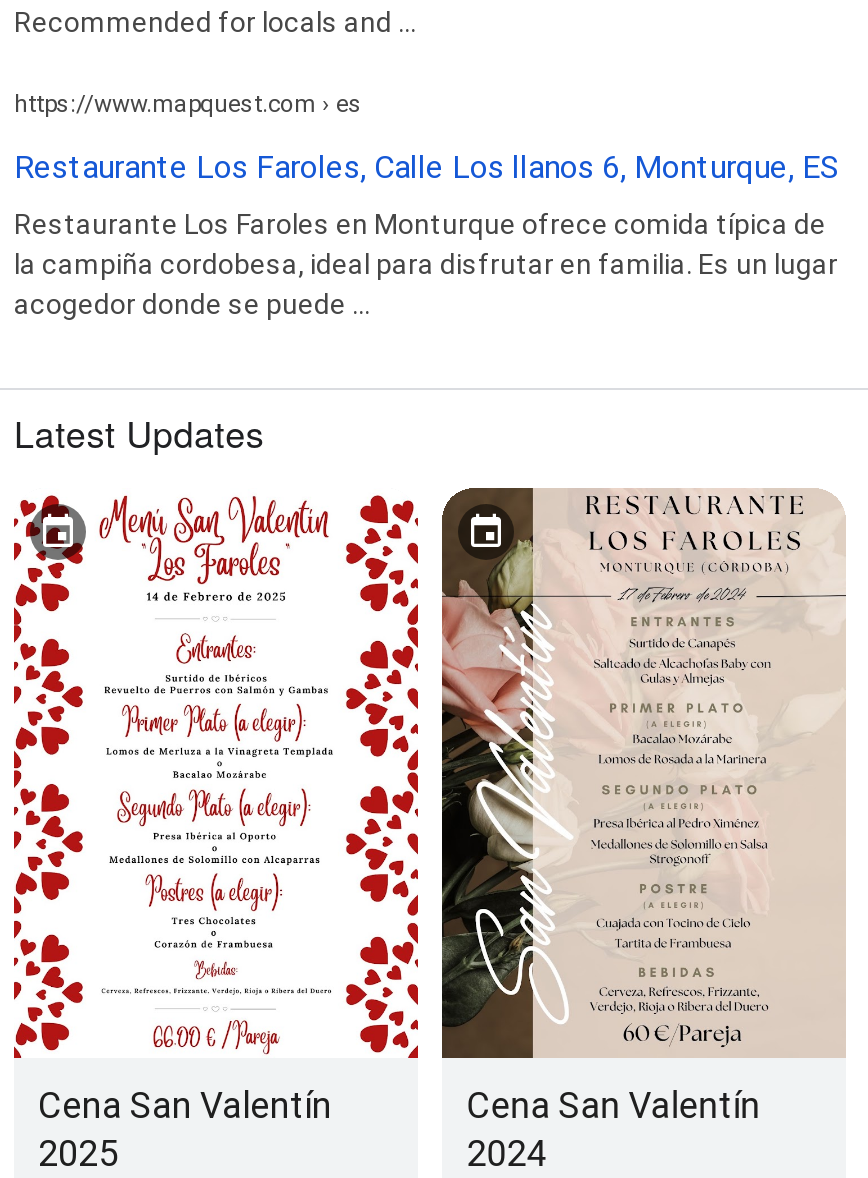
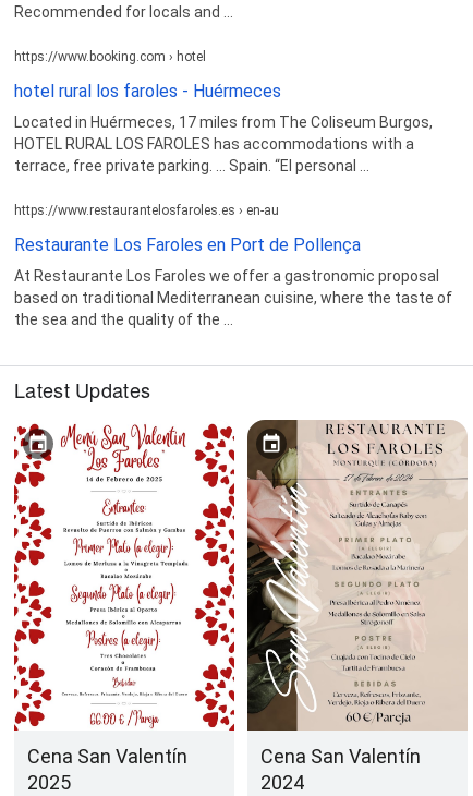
[14,89,840,319] https://www.mapquest.com › es | Restaurante Los Faroles, Calle Los llanos 6, Monturque, ES | Restaurante Los Faroles en Monturque ofrece comida típica de | la campiña cordobesa, ideal para disfrutar en familia. Es un lugar | acogedor donde se puede ... -> [14,49,452,328] https://www.booking.com › hotel | hotel rural los faroles - Huérmeces | Located in Huérmeces, 17 miles from The Coliseum Burgos, | HOTEL RURAL LOS FAROLES has accommodations with a | terrace, free private parking. ... Spain. “El personal ... | https://www.restaurantelosfaroles.es › en-au | Restaurante Los Faroles en Port de Pollença | At Restaurante Los Faroles we offer a gastronomic proposal | based on traditional Mediterranean cuisine, where the taste of | the sea and the quality of the ...

